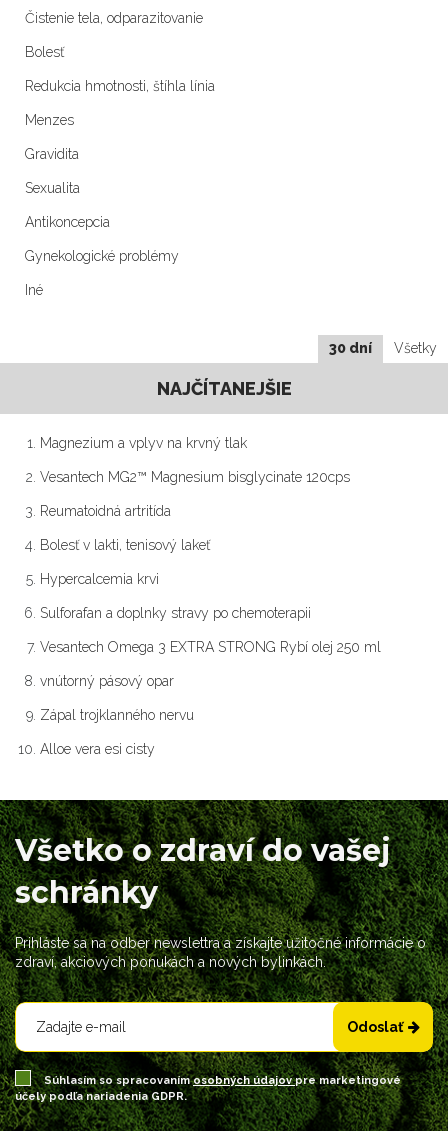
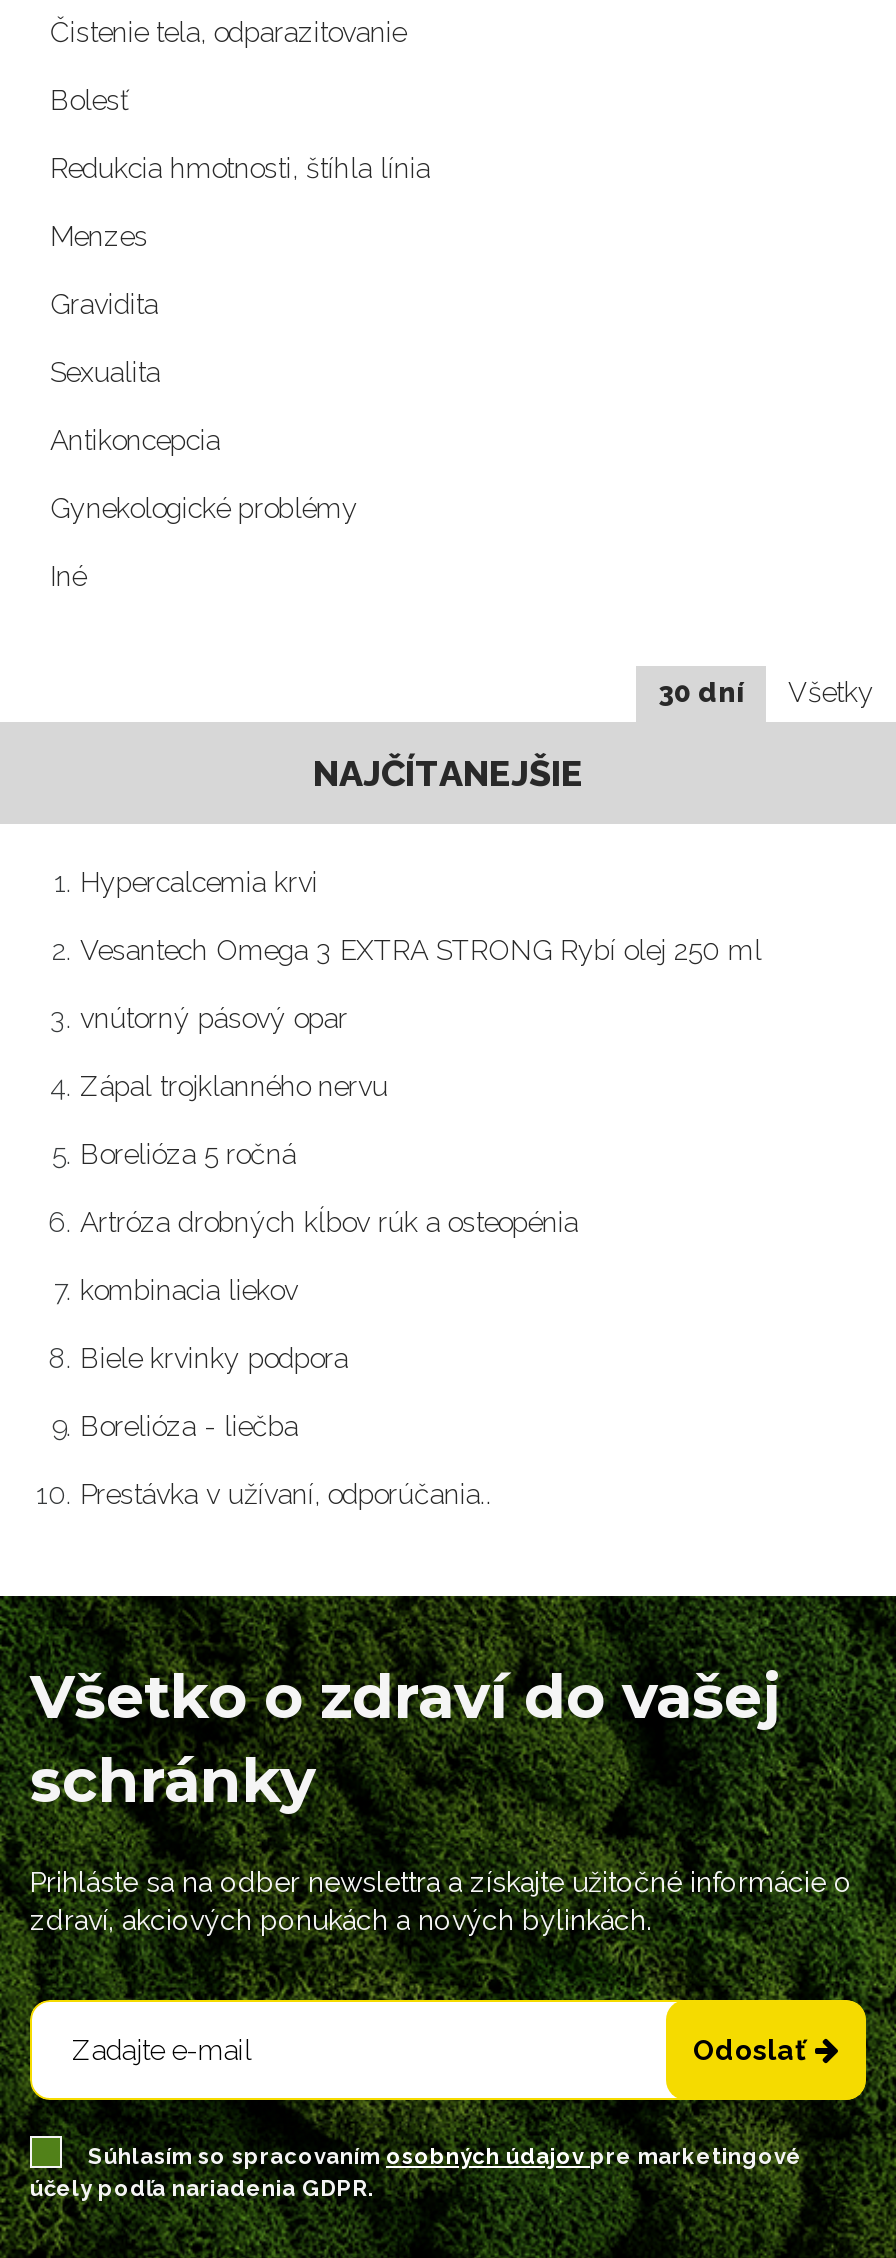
[40,435,350,553] Magnezium a vplyv na krvný tlak | Vesantech MG2™ Magnesium bisglycinate 120cps | Reumatoidná artritída | Bolesť v lakti, tenisový lakeť -> none
moved [40,571,159,587] -> [80,866,318,898]: Hypercalcemia krvi
[40,605,311,621] Sulforafan a doplnky stravy po chemoterapii -> none
moved [40,639,381,723] -> [80,934,762,1102]: Vesantech Omega 3 EXTRA STRONG Rybí olej 250 ml | vnútorný pásový opar | Zápal trojklanného nervu
[40,741,155,757] Alloe vera esi cisty -> [80,1138,578,1510] Borelióza 5 ročná | Artróza drobných kĺbov rúk a osteopénia | kombinacia liekov | Biele krvinky podpora | Borelióza - liečba | Prestávka v užívaní, odporúčania..

